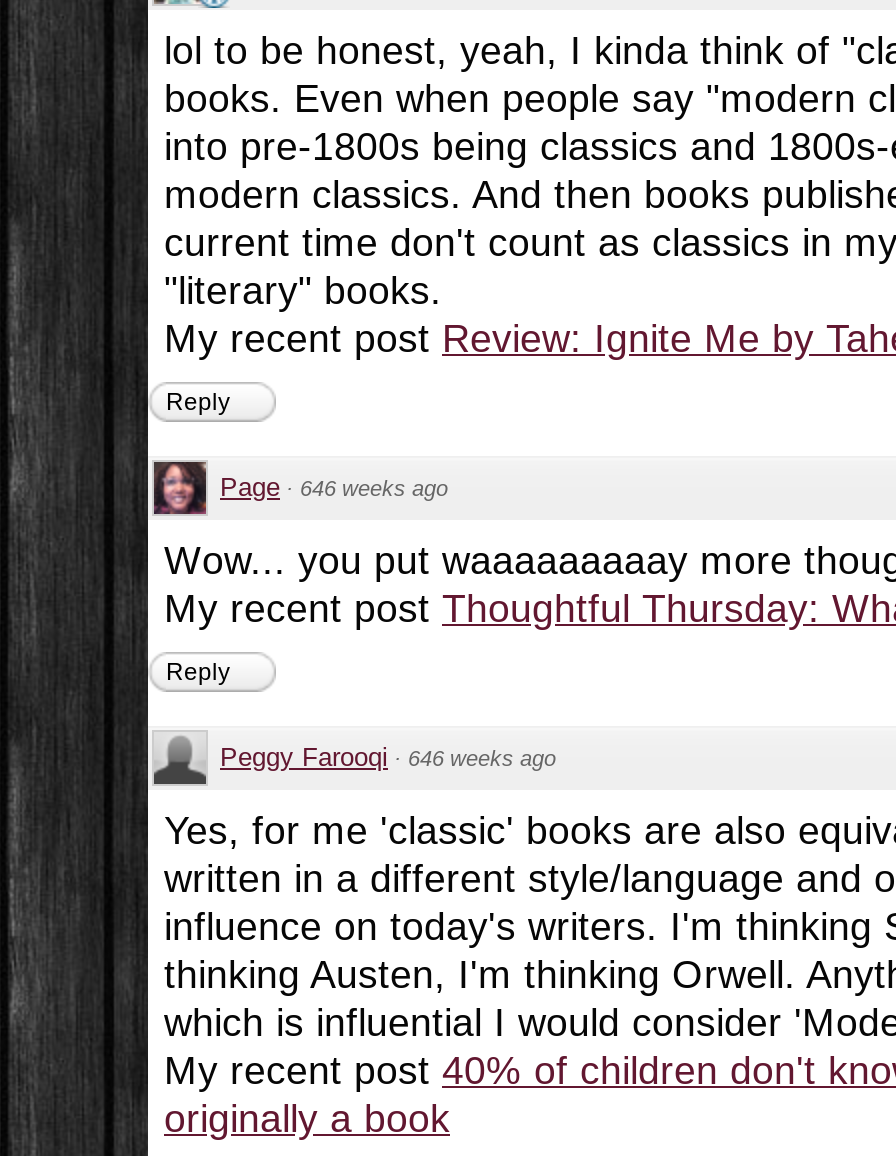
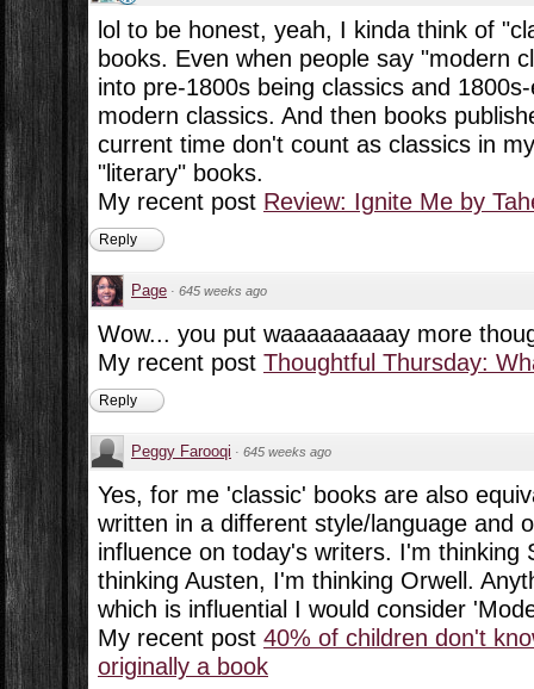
[220,472,448,502] Page · 646 weeks ago -> [131,281,267,299] Page · 645 weeks ago
[220,742,556,772] Peggy Farooqi · 646 weeks ago -> [131,442,331,460] Peggy Farooqi · 645 weeks ago

